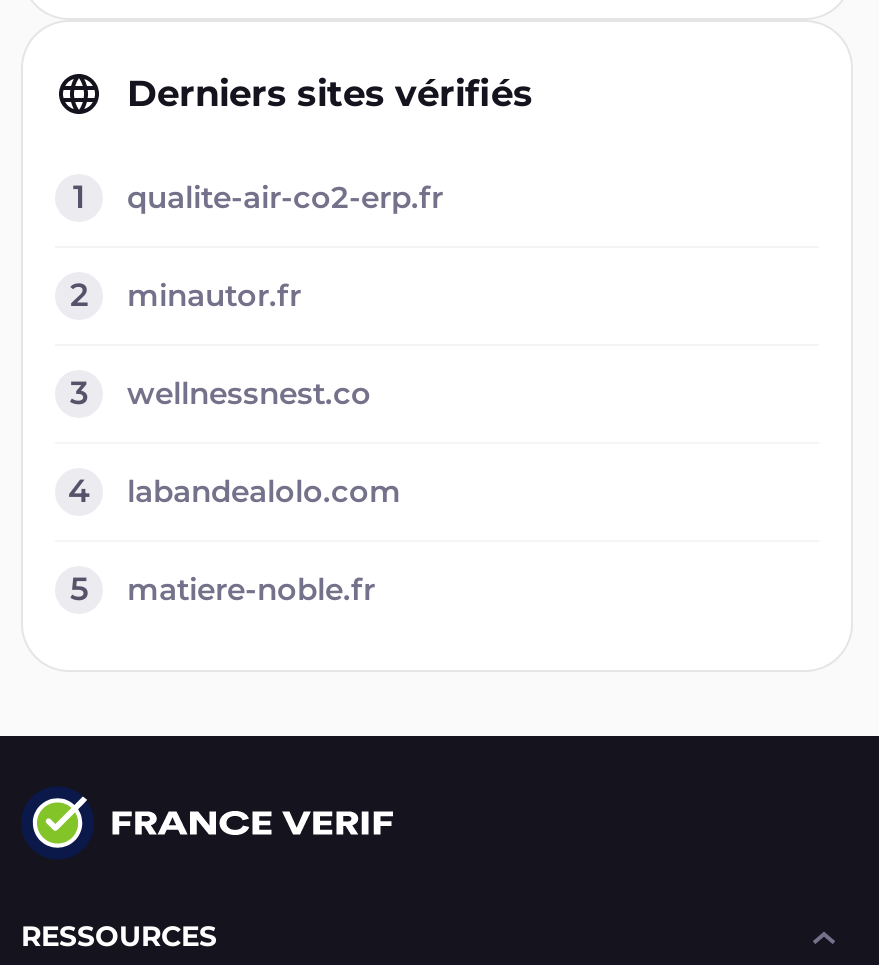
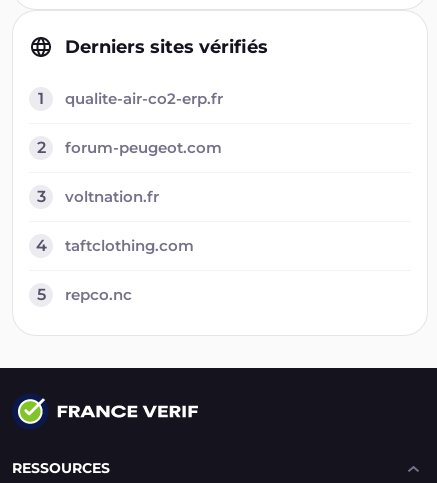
[127,276,301,314] minautor.fr -> [65,138,222,157] forum-peugeot.com
[127,374,371,412] wellnessnest.co -> [65,187,159,206] voltnation.fr
[127,472,401,510] labandealolo.com -> [65,236,194,255] taftclothing.com
[127,570,375,608] matiere-noble.fr -> [65,285,132,304] repco.nc

